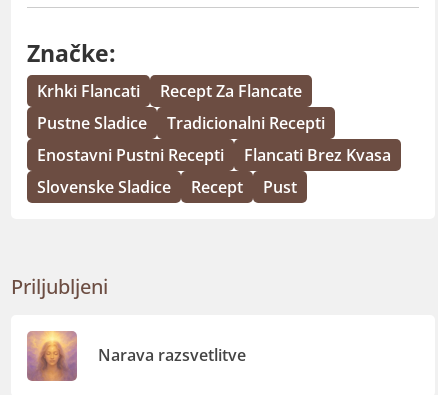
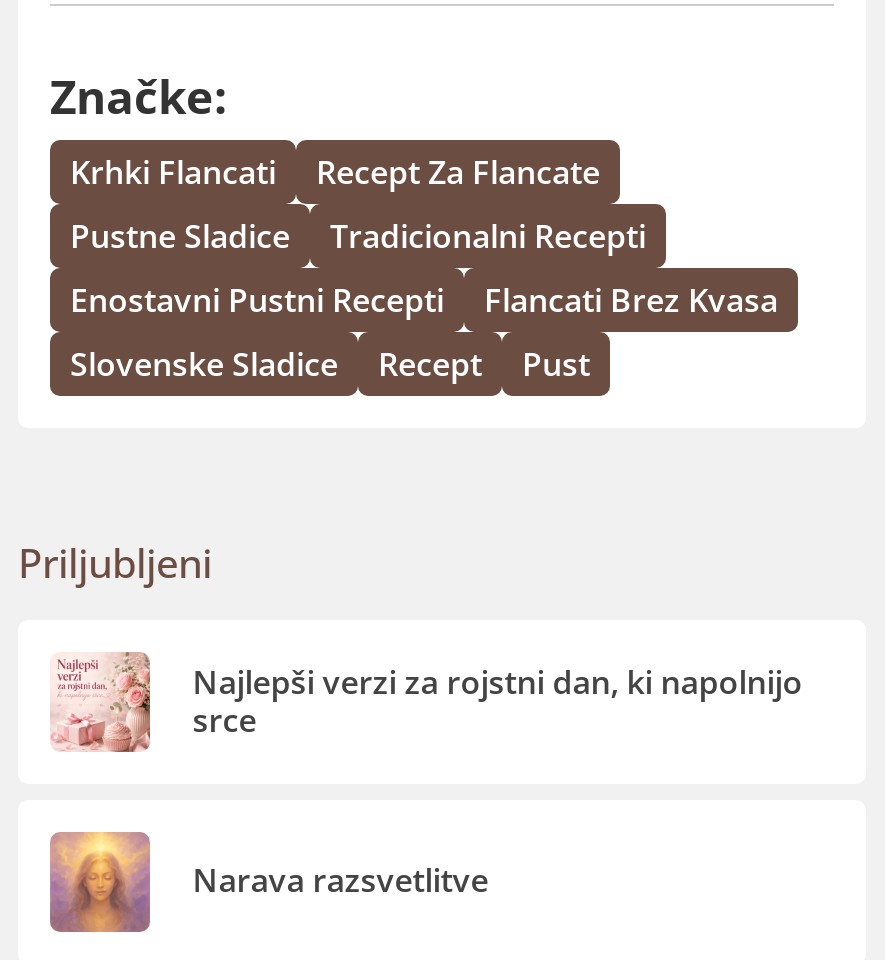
none -> [52,652,802,752] [image] | Najlepši verzi za rojstni dan, ki napolnijo | srce

